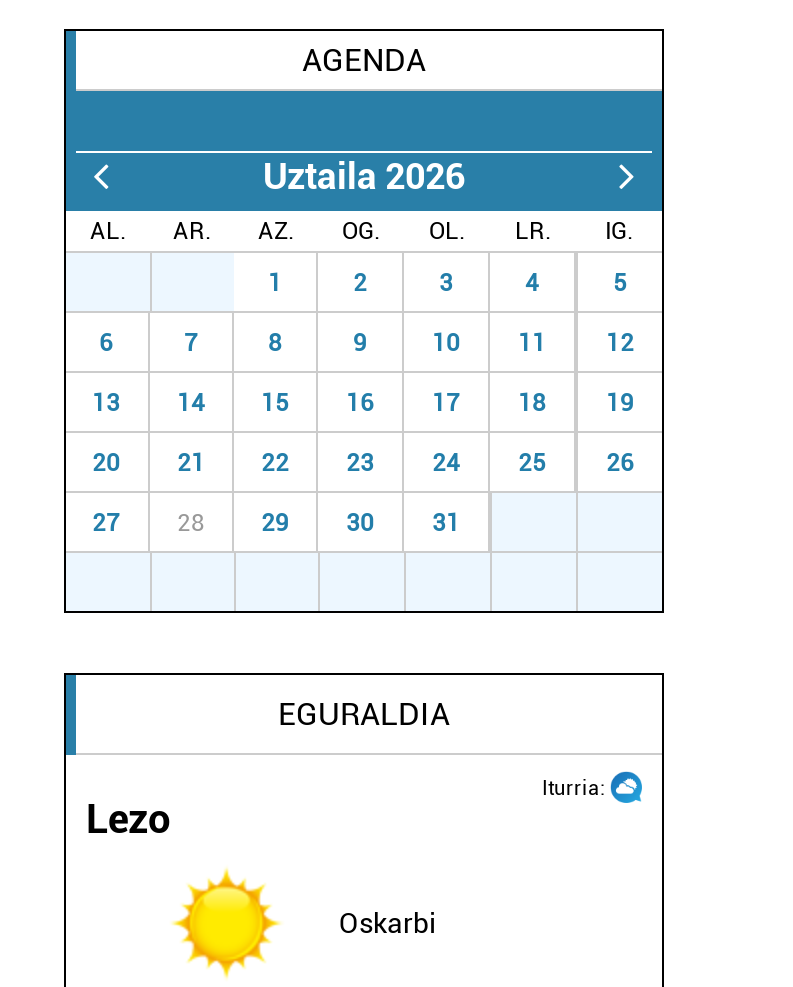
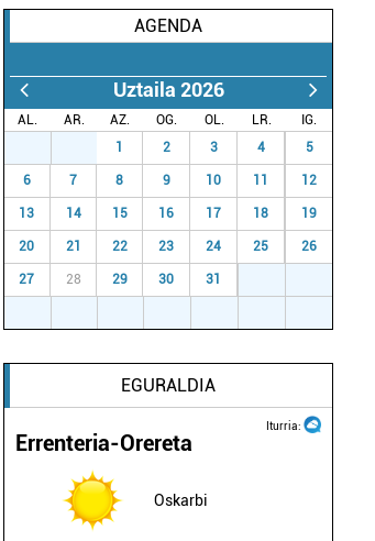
[86,795,170,843] Lezo -> [15,430,192,456] Errenteria-Orereta

